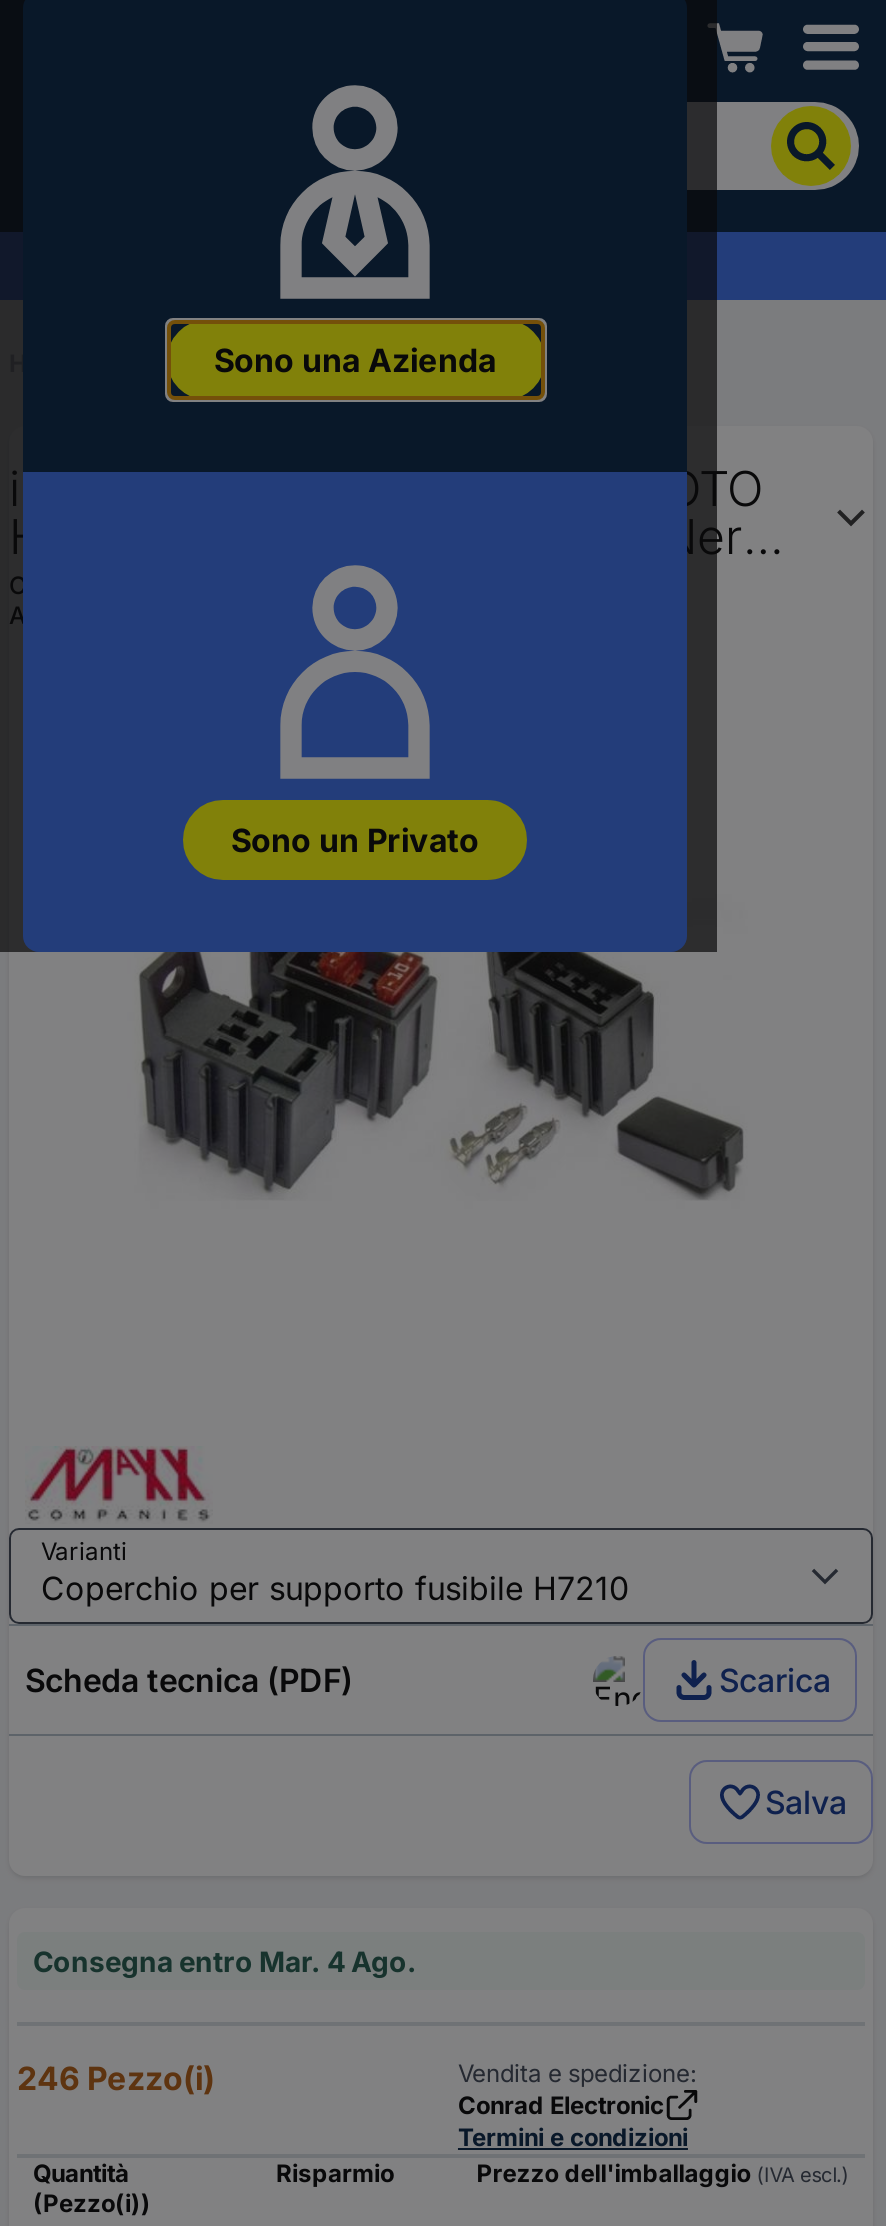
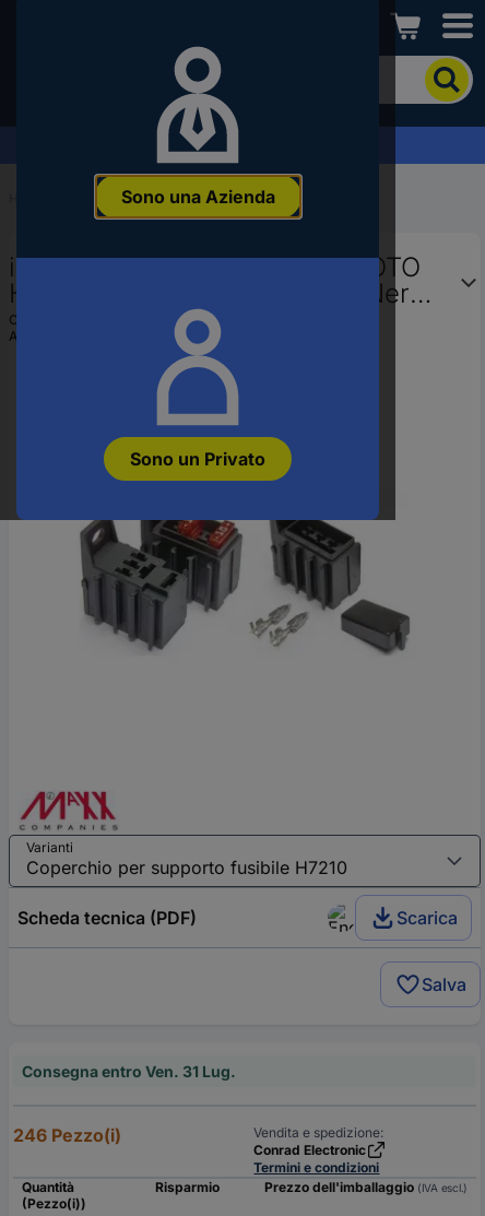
[33,1944,417,1978] Consegna entro Mar. 4 Ago. -> [22,1062,236,1081] Consegna entro Ven. 31 Lug.

